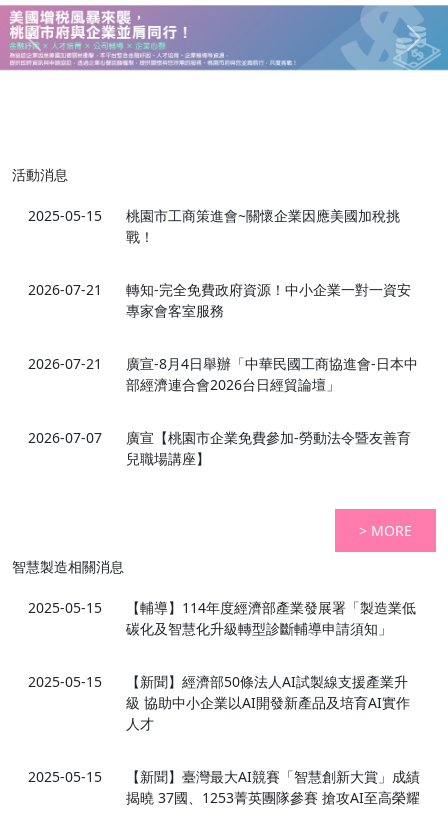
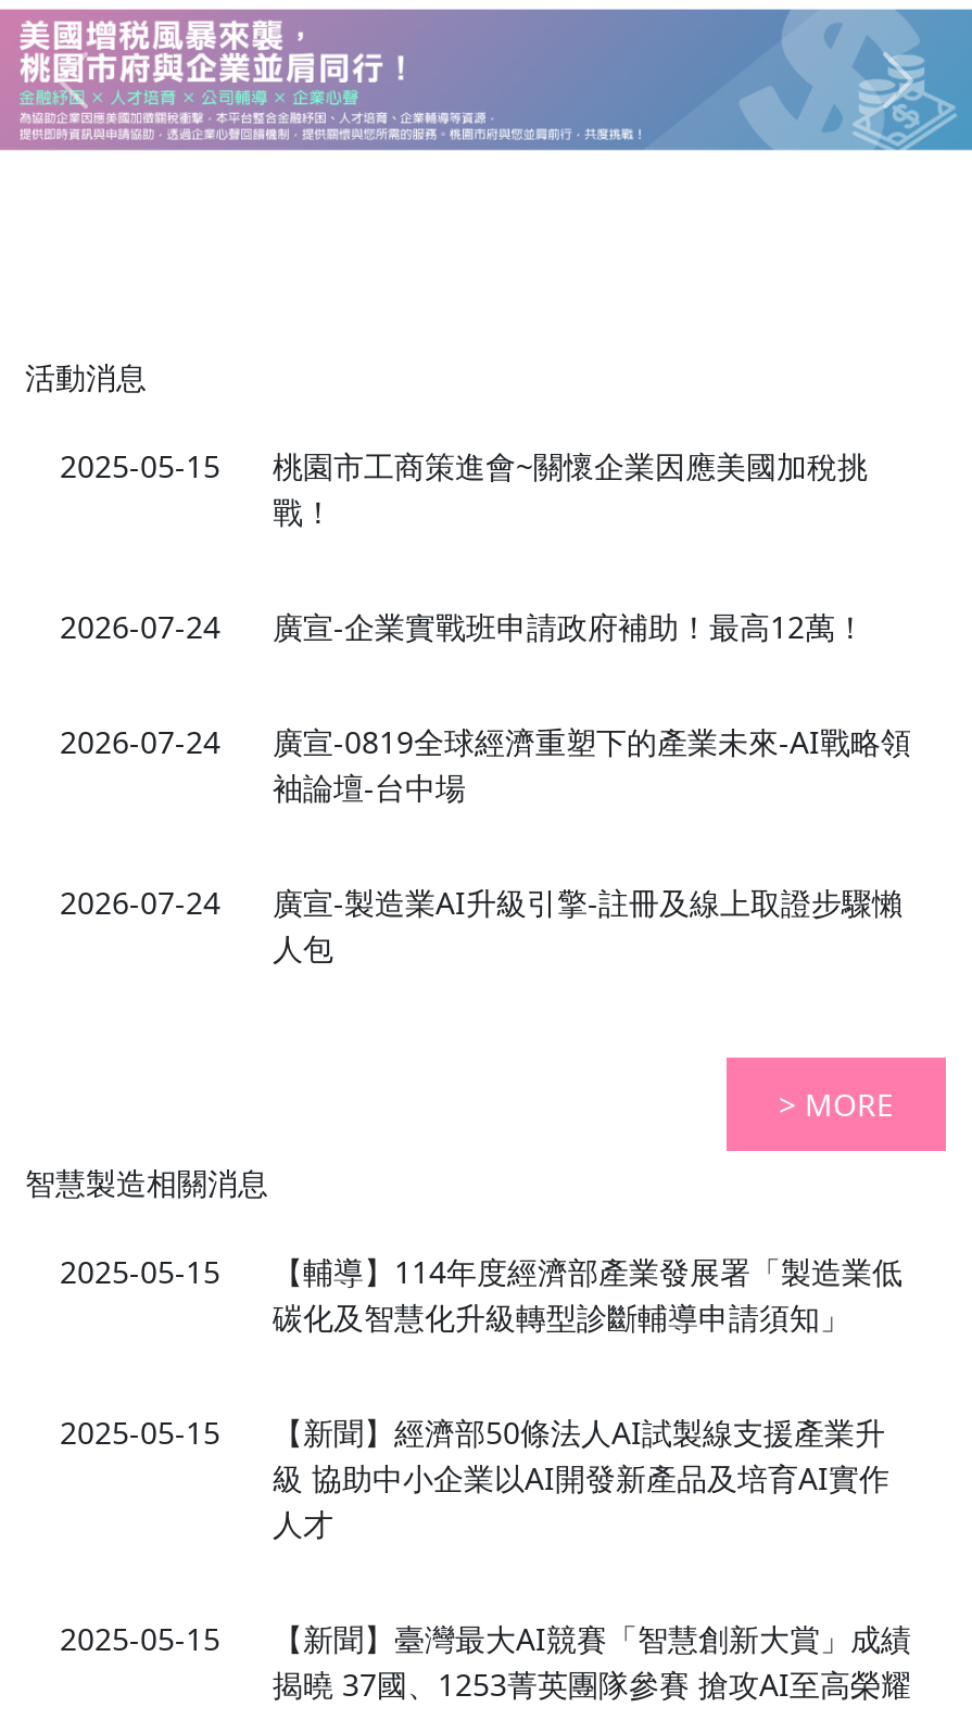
[28,280,411,320] 2026-07-21 | 轉知-完全免費政府資源！中小企業一對一資安 | 專家會客室服務 -> [60,606,866,647] 2026-07-24 | 廣宣-企業實戰班申請政府補助！最高12萬！
[28,354,418,394] 2026-07-21 | 廣宣-8月4日舉辦「中華民國工商協進會-日本中 | 部經濟連合會2026台日經貿論壇」 -> [60,721,911,808] 2026-07-24 | 廣宣-0819全球經濟重塑下的產業未來-AI戰略領 | 袖論壇-台中場
[28,428,411,468] 2026-07-07 | 廣宣【桃園市企業免費參加-勞動法令暨友善育 | 兒職場講座】 -> [60,882,902,969] 2026-07-24 | 廣宣-製造業AI升級引擎-註冊及線上取證步驟懶 | 人包

